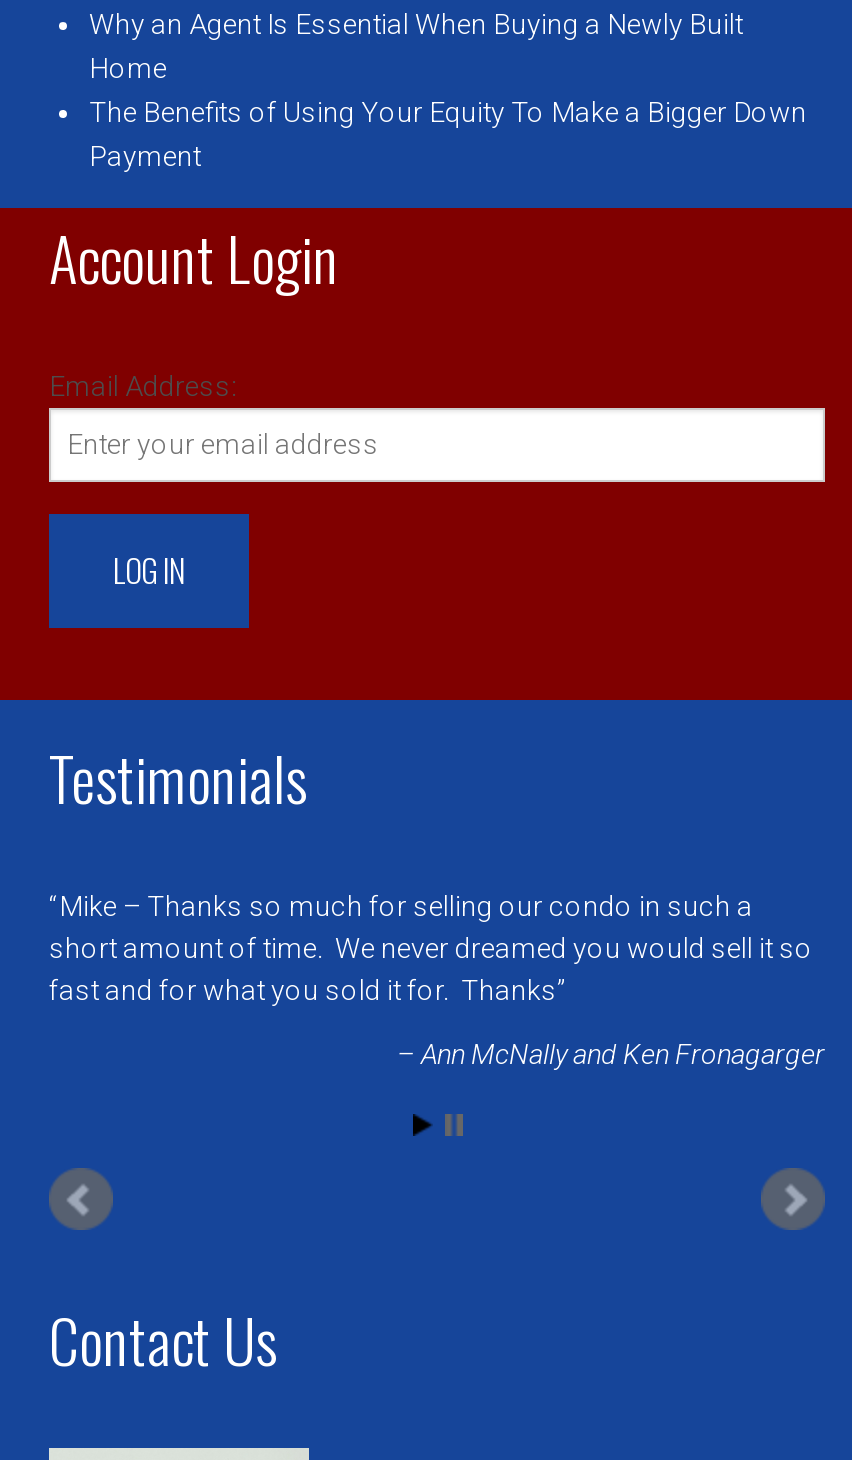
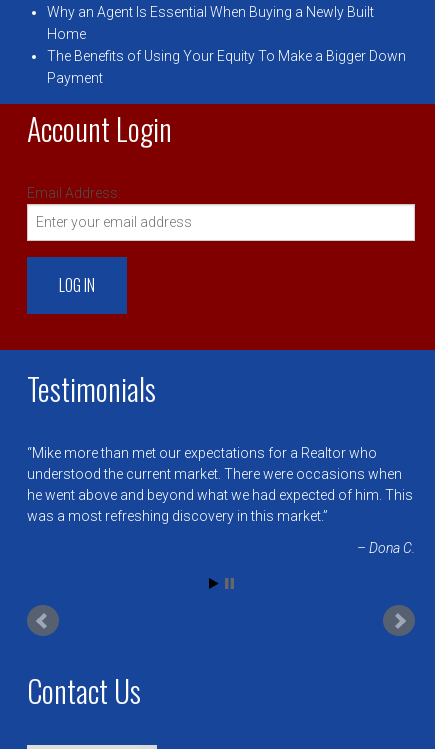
[49,890,813,1006] Mike – Thanks so much for selling our condo in such a | short amount of time. We never dreamed you would sell it so | fast and for what you sold it for. Thanks -> [27,445,413,524] Mike more than met our expectations for a Realtor who | understood the current market. There were occasions when | he went above and beyond what we had expected of him. This | was a most refreshing discovery in this market.
[421,1038,825,1070] Ann McNally and Ken Fronagarger -> [369,540,415,556] Dona C.

